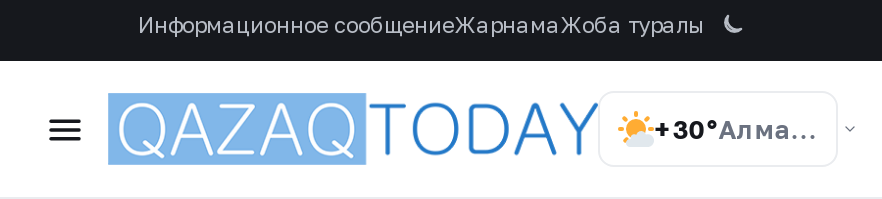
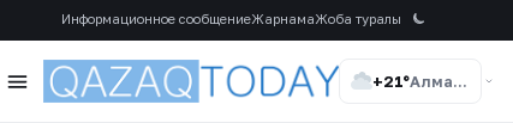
[654,112,718,144] +30° -> [372,71,410,90] +21°

